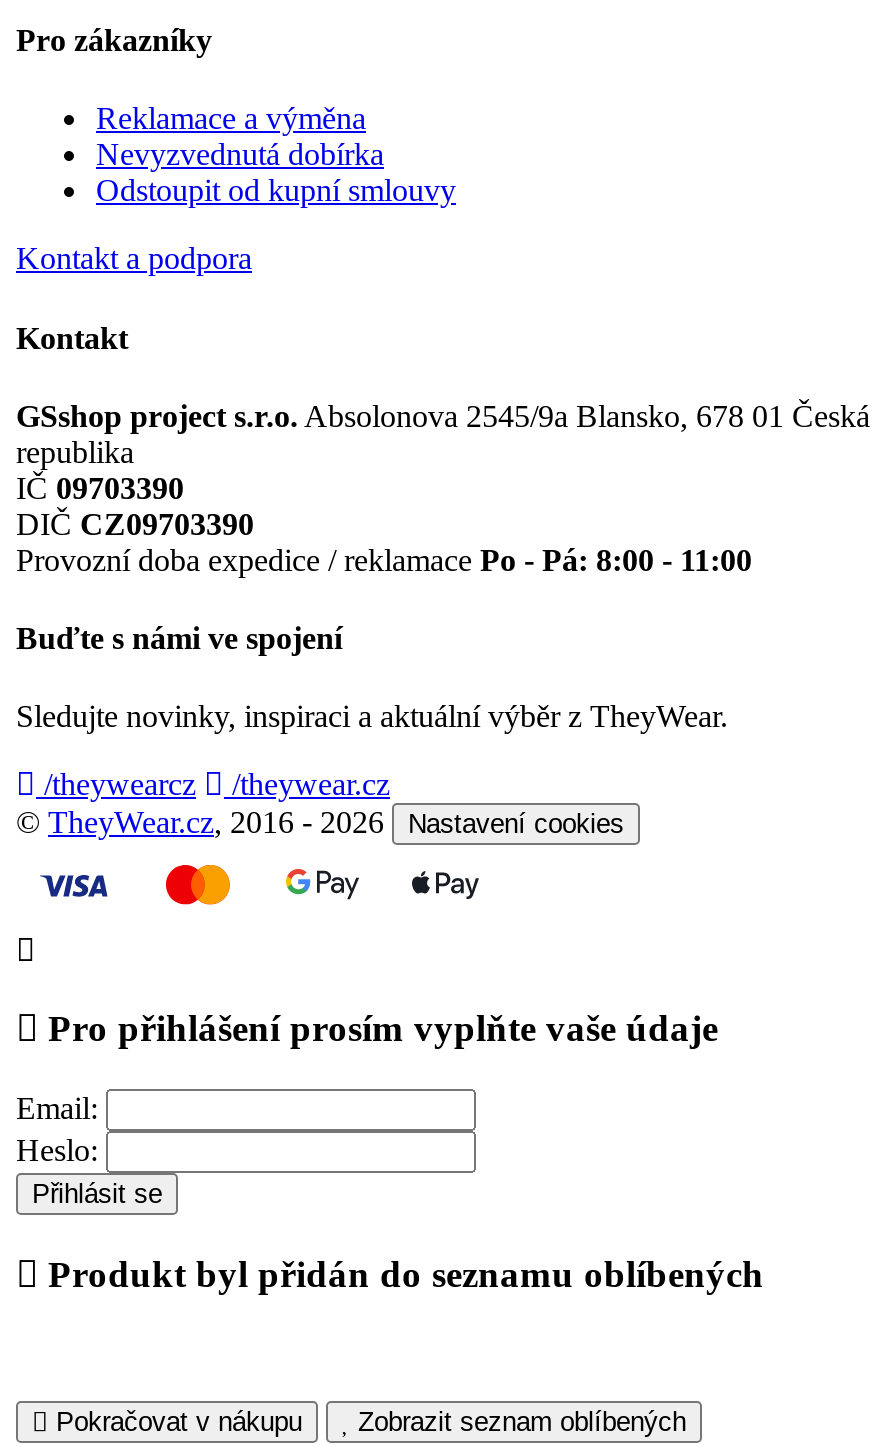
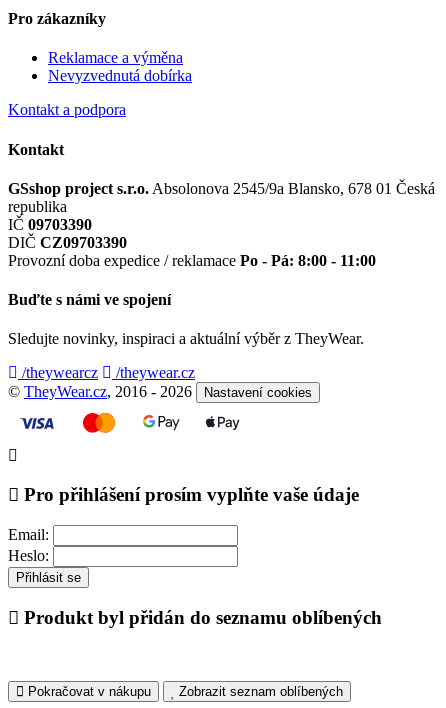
[96,174,456,208] Odstoupit od kupní smlouvy -> none

